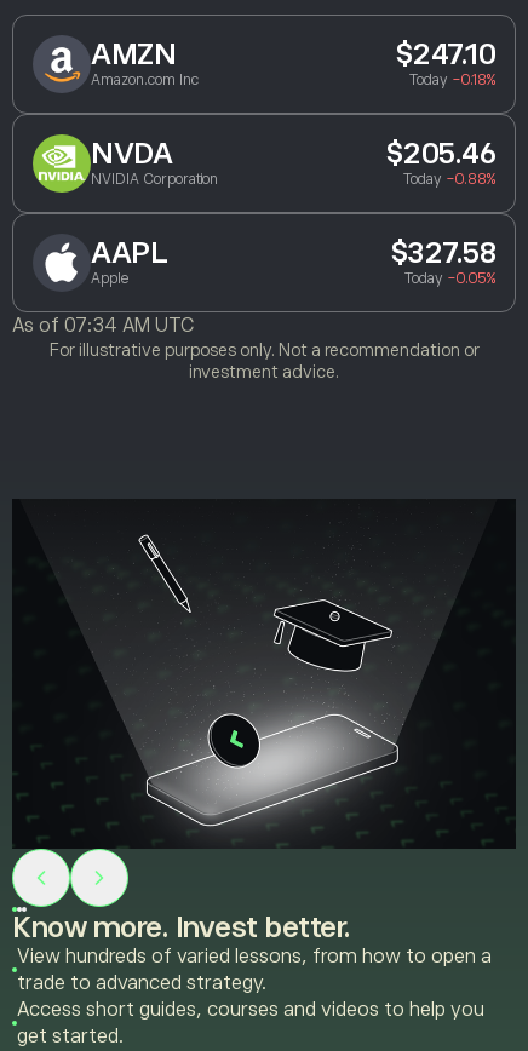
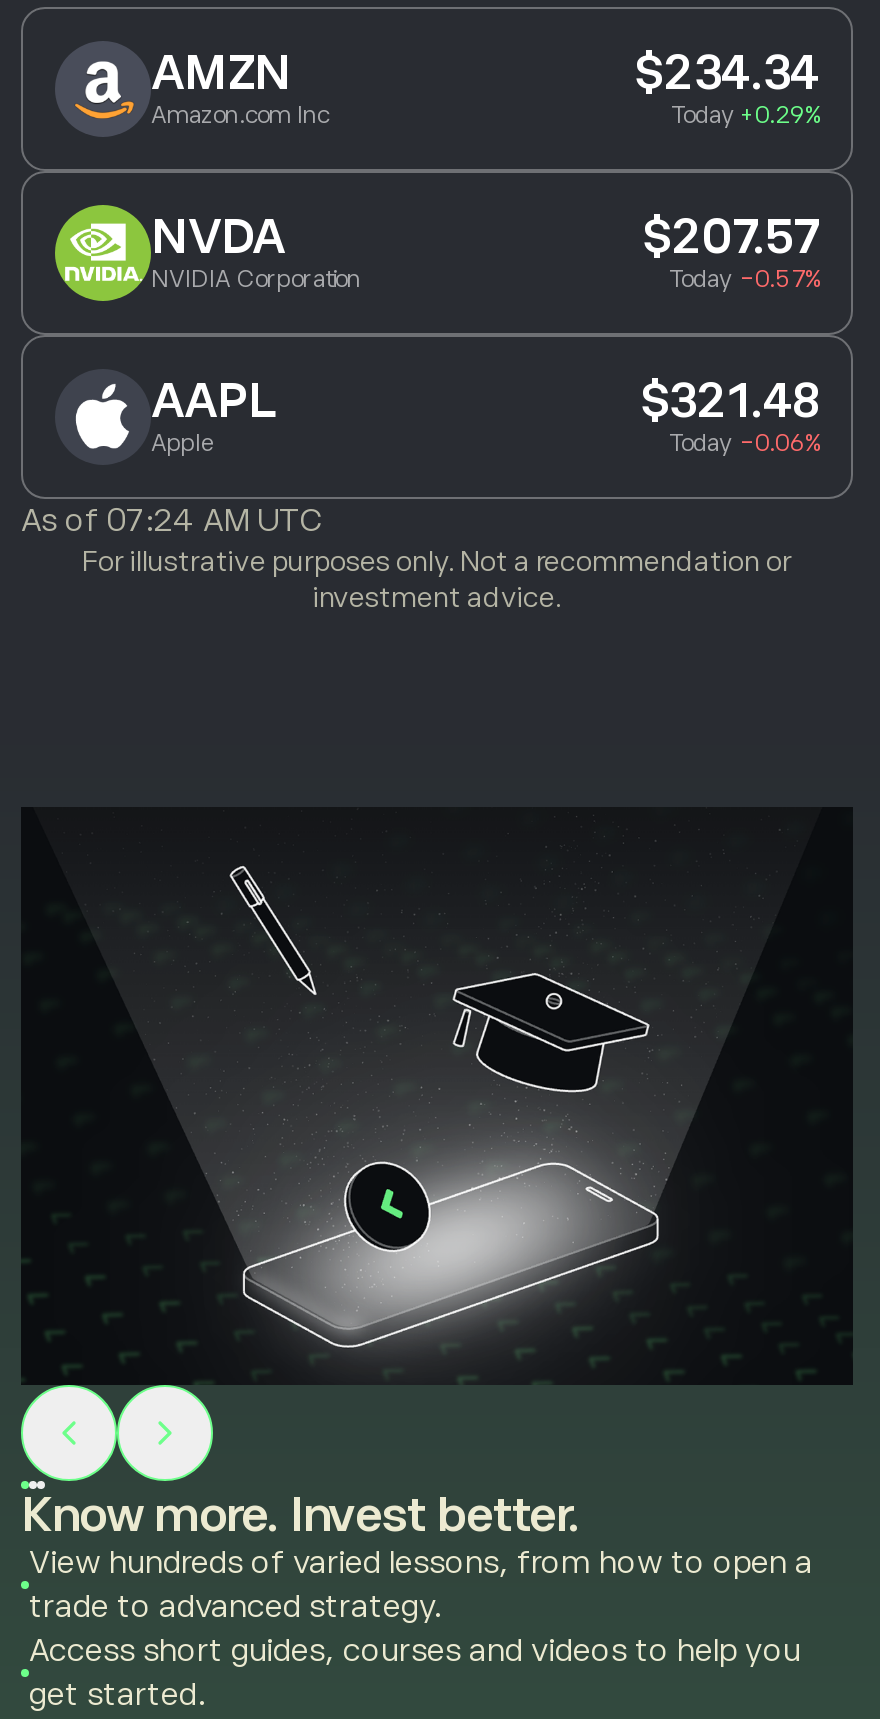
[394,37,495,70] $247.10 -> [634,44,819,98] $234.34
[409,71,495,88] Today -0.18% -> [671,100,819,128] Today +0.29%
[384,136,495,169] $205.46 -> [642,208,819,262] $207.57
[403,170,495,187] Today -0.88% -> [669,264,819,292] Today -0.57%
[389,236,495,268] $327.58 -> [640,372,819,426] $321.48
[404,270,495,287] Today -0.05% -> [669,428,819,456] Today -0.06%
[12,314,194,336] As of 07:34 AM UTC -> [21,502,321,538] As of 07:24 AM UTC

